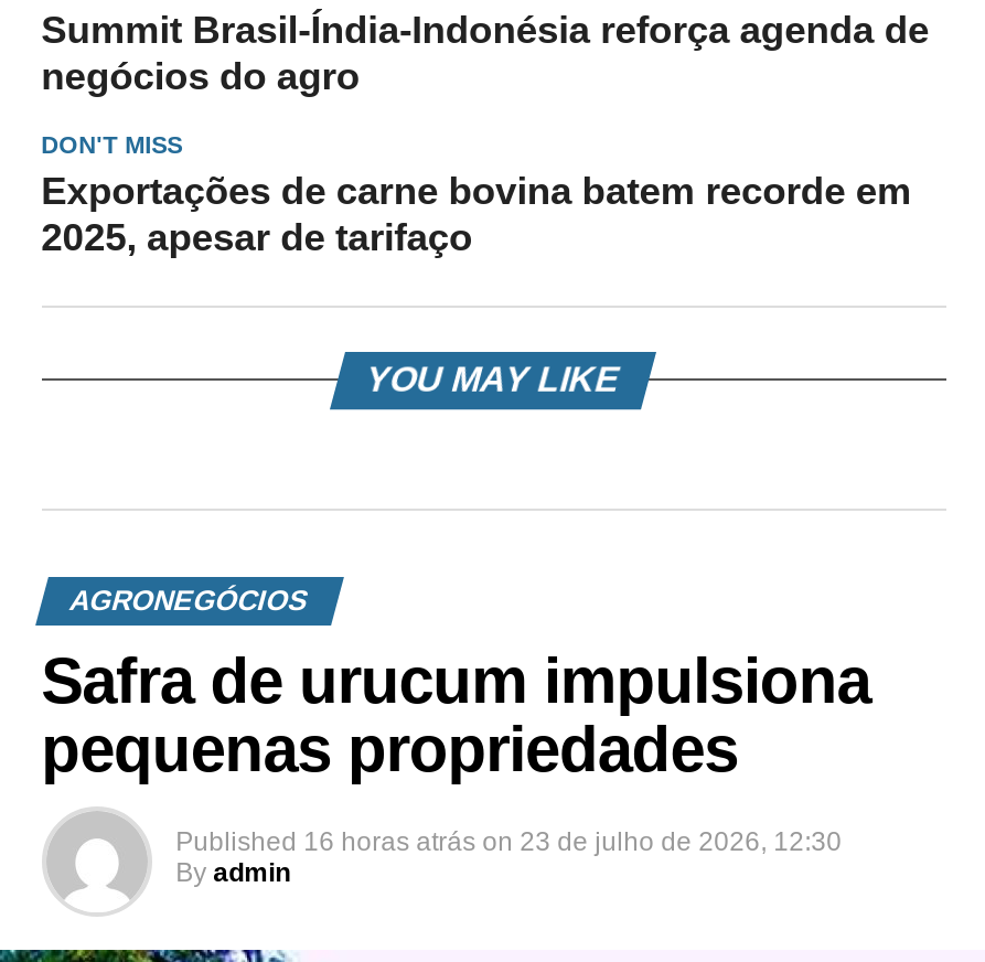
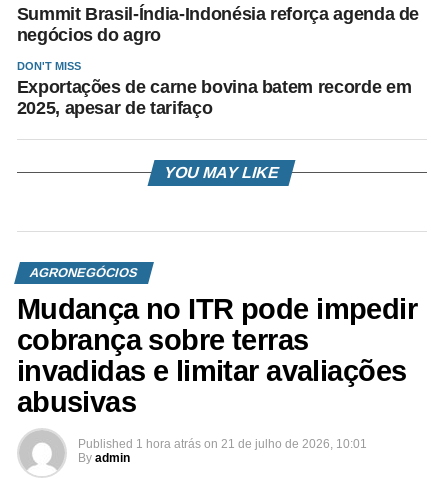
[41,646,871,785] Safra de urucum impulsiona | pequenas propriedades -> [17,293,417,418] Mudança no ITR pode impedir | cobrança sobre terras | invadidas e limitar avaliações | abusivas
[176,827,842,857] Published 16 horas atrás on 23 de julho de 2026, 12:30 -> [78,437,367,451] Published 1 hora atrás on 21 de julho de 2026, 10:01

